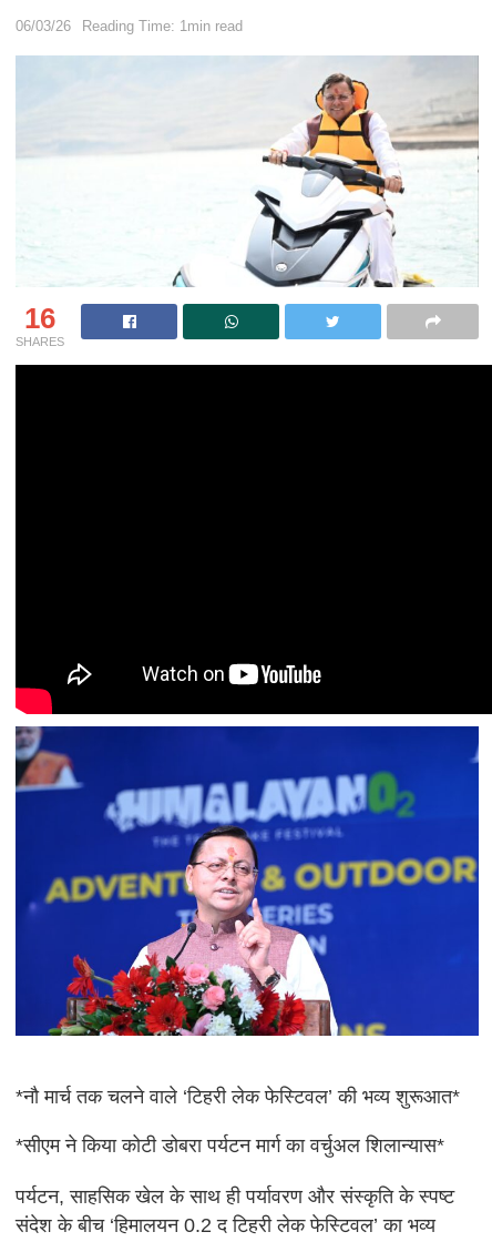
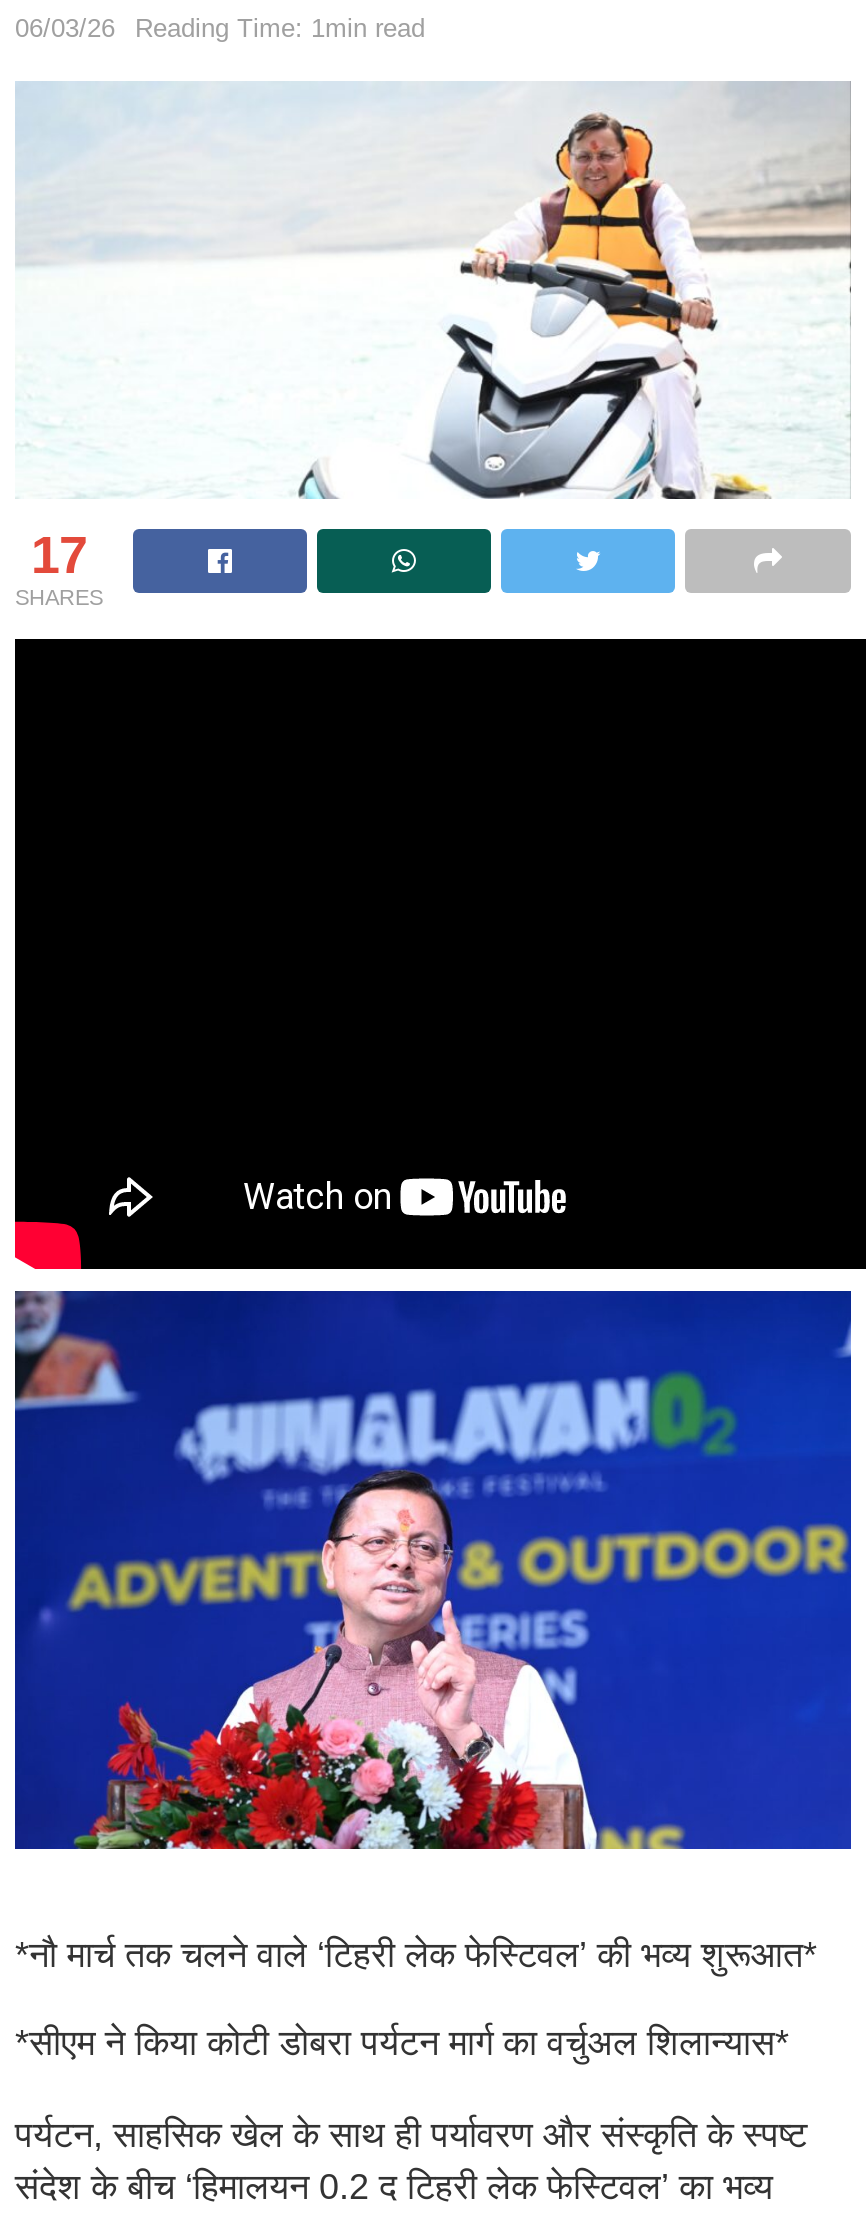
[24,302,55,335] 16 -> [31,525,87,585] 17

